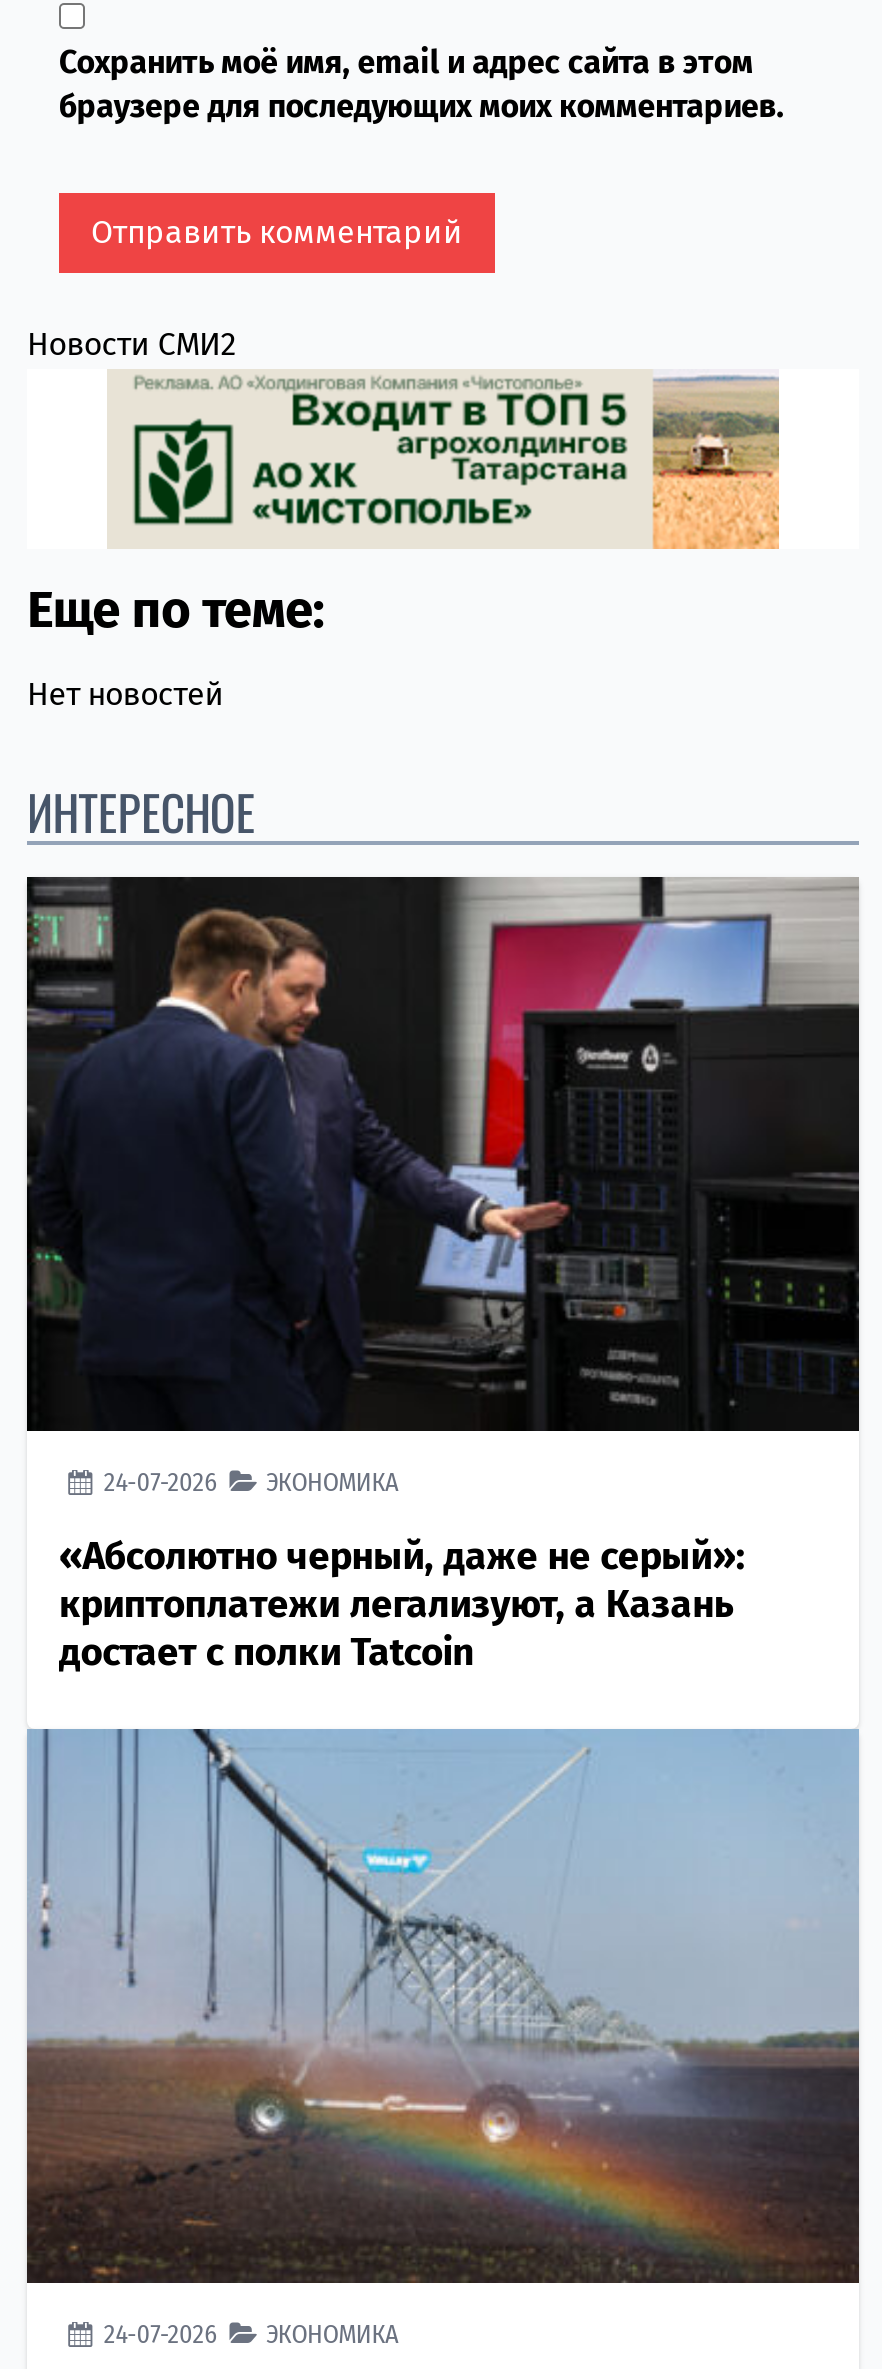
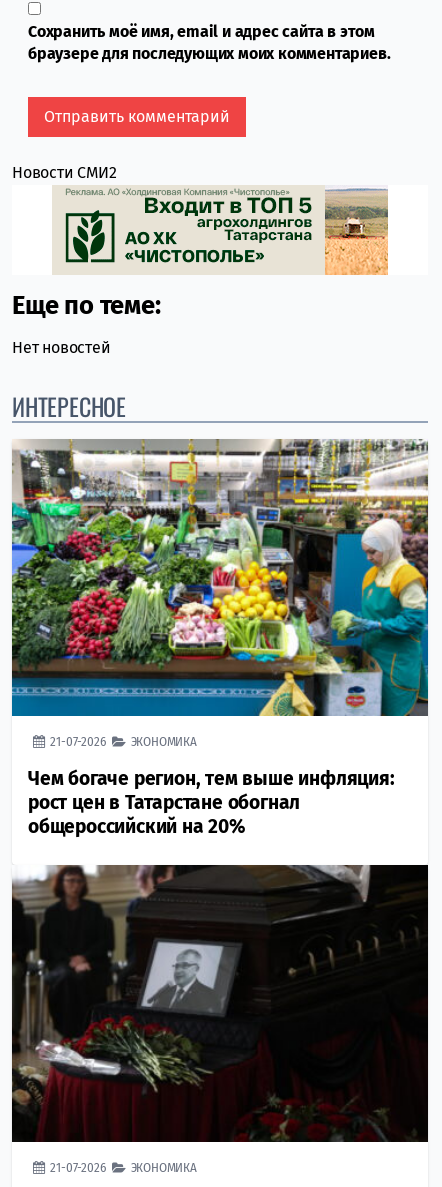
[25,875,861,1497] [image] | 24-07-2026 ЭКОНОМИКА -> [11,438,429,749] [image] | 21-07-2026 ЭКОНОМИКА
[59,1533,745,1675] «Абсолютно черный, даже не серый»: | криптоплатежи легализуют, а Казань | достает с полки Tatcoin -> [28,767,395,838] Чем богаче регион, тем выше инфляция: | рост цен в Татарстане обогнал | общероссийский на 20%
[25,1727,859,2349] [image] | 24-07-2026 ЭКОНОМИКА -> [11,864,429,1175] [image] | 21-07-2026 ЭКОНОМИКА

